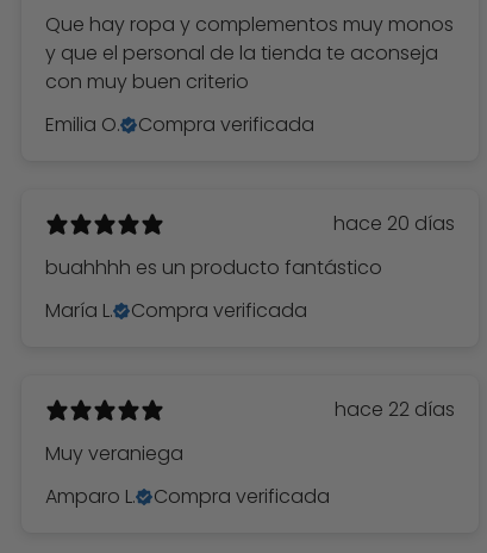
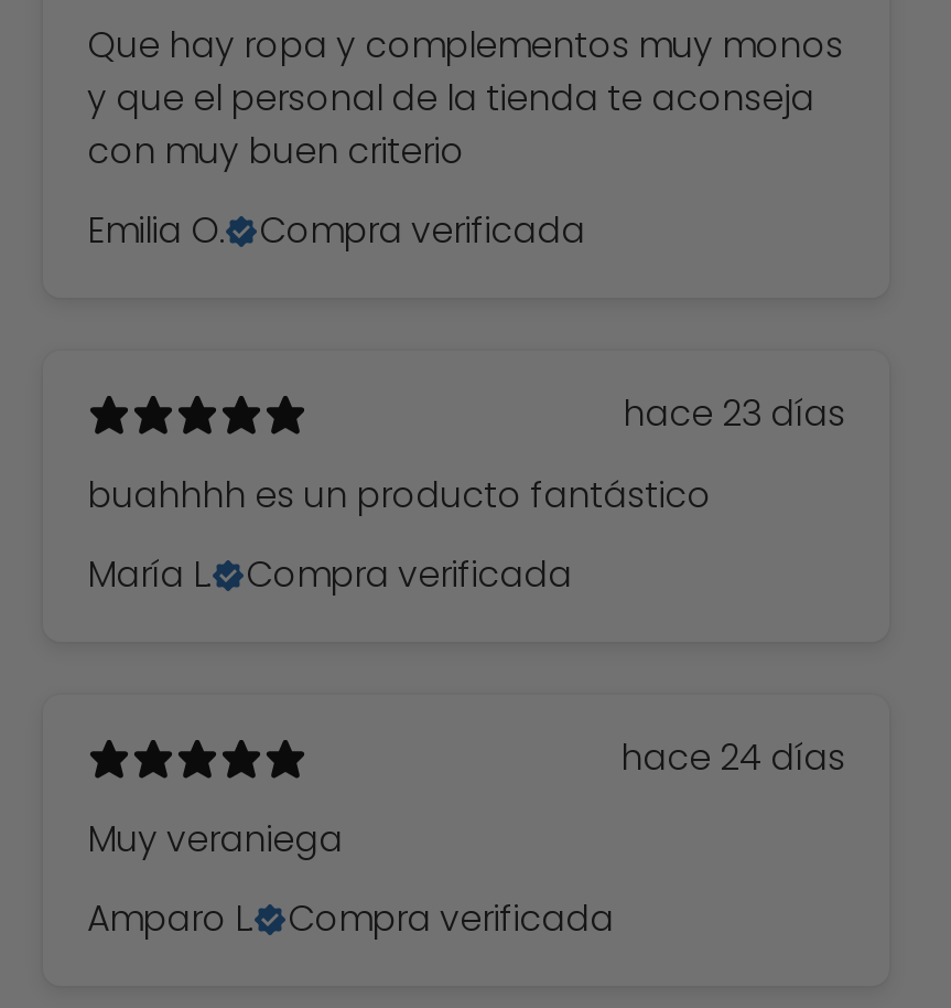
[333,210,455,237] hace 20 días -> [623,387,845,437] hace 23 días
[335,395,455,423] hace 22 días -> [620,731,845,781] hace 24 días

